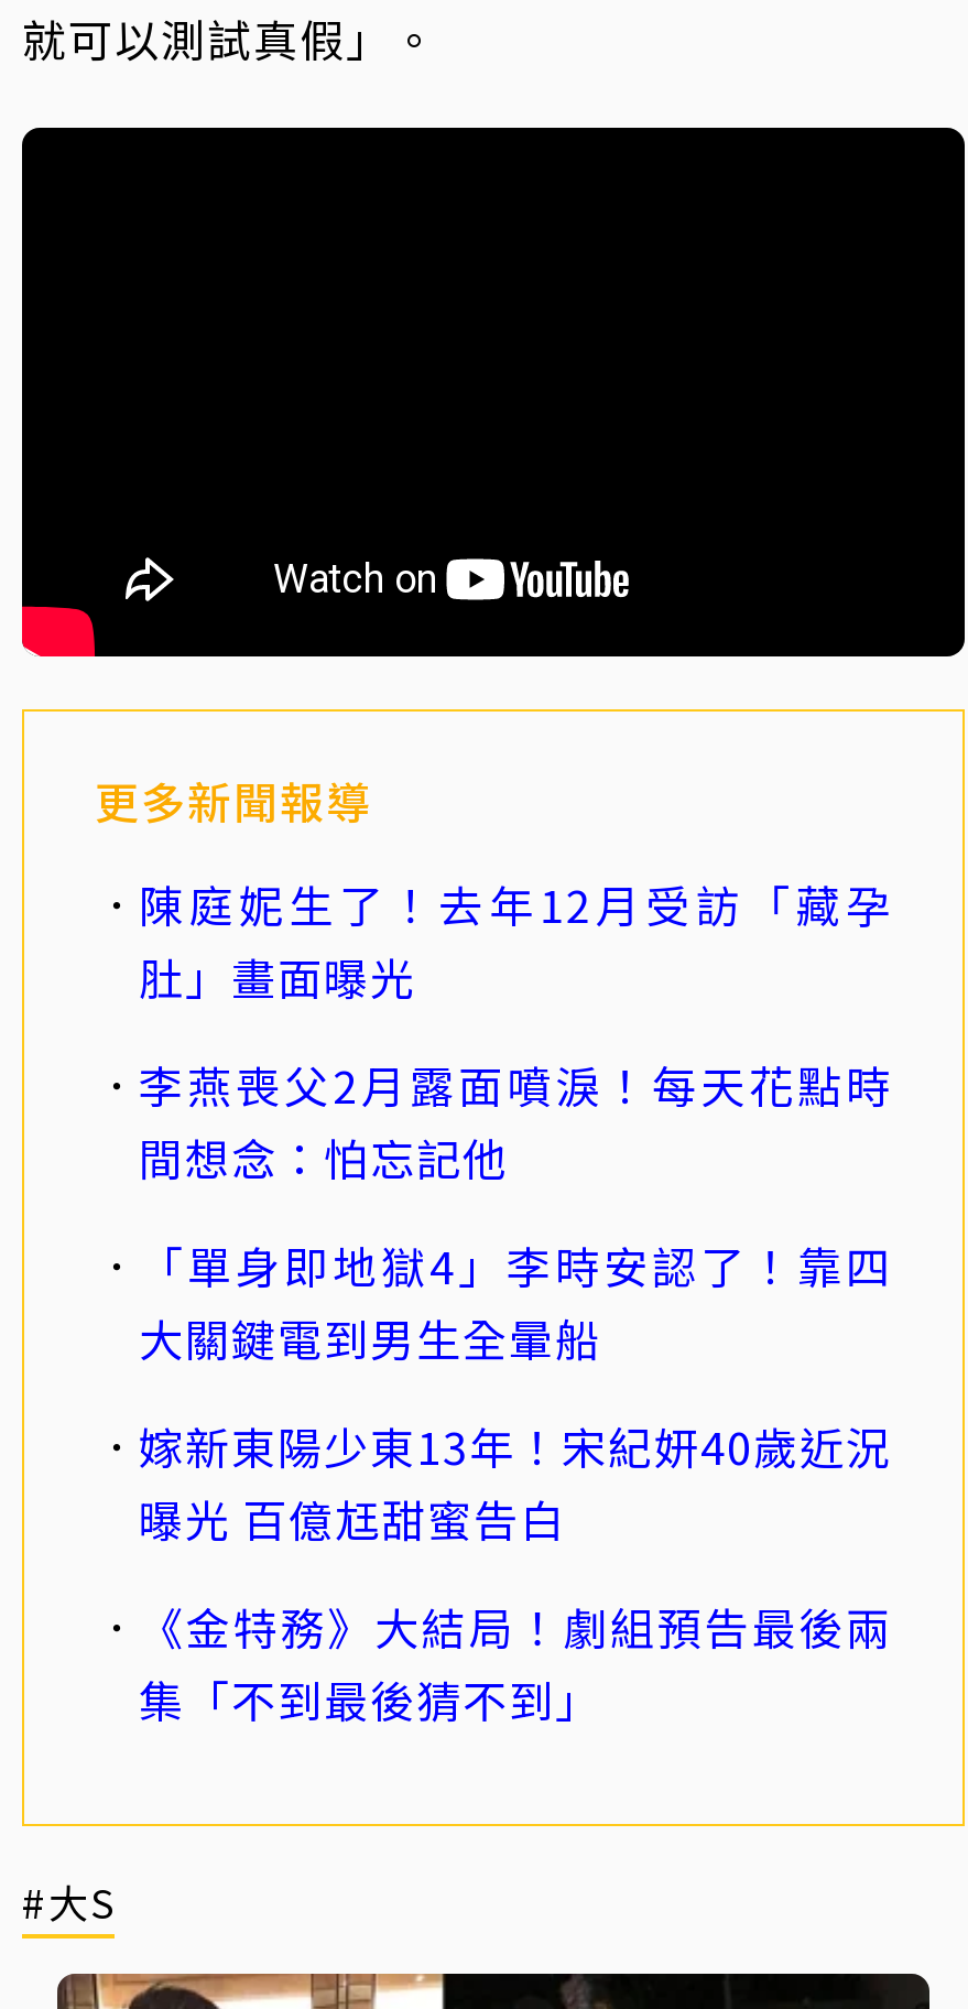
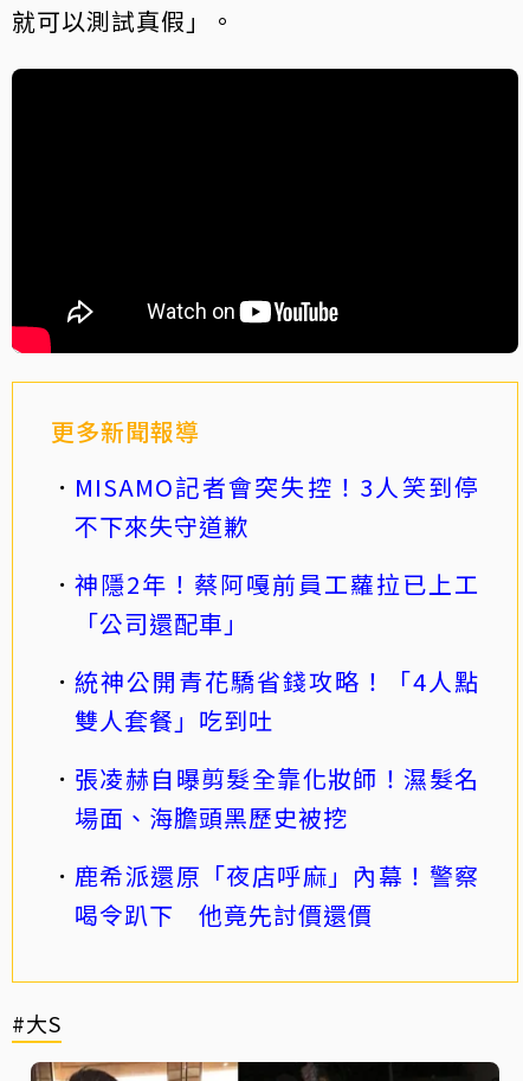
[139,873,892,1010] 陳庭妮生了！去年12月受訪「藏孕 | 肚」畫面曝光 -> [75,470,479,543] MISAMO記者會突失控！3人笑到停 | 不下來失守道歉
[139,1054,892,1190] 李燕喪父2月露面噴淚！每天花點時 | 間想念：怕忘記他 -> [75,567,479,641] 神隱2年！蔡阿嘎前員工蘿拉已上工 | 「公司還配車」
[139,1234,892,1371] 「單身即地獄4」李時安認了！靠四 | 大關鍵電到男生全暈船 -> [75,664,479,738] 統神公開青花驕省錢攻略！「4人點 | 雙人套餐」吃到吐
[139,1415,892,1552] 嫁新東陽少東13年！宋紀妍40歲近況 | 曝光 百億尪甜蜜告白 -> [75,761,479,835] 張凌赫自曝剪髮全靠化妝師！濕髮名 | 場面、海膽頭黑歷史被挖
[139,1596,892,1732] 《金特務》大結局！劇組預告最後兩 | 集「不到最後猜不到」 -> [75,859,479,932] 鹿希派還原「夜店呼麻」內幕！警察 | 喝令趴下 他竟先討價還價

